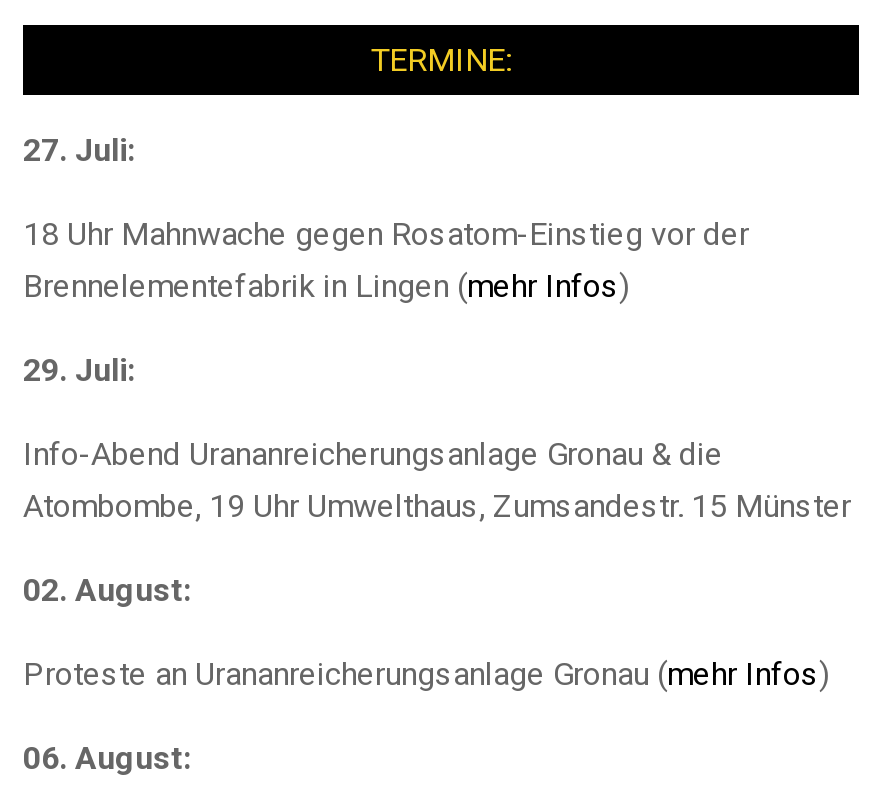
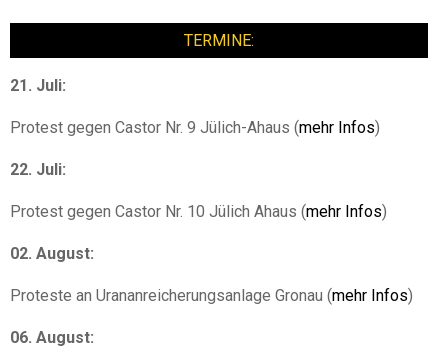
[23,131,135,169] 27. Juli: -> [10,76,66,95] 21. Juli:
[23,215,749,305] 18 Uhr Mahnwache gegen Rosatom-Einstieg vor der | Brennelementefabrik in Lingen (mehr Infos) -> [10,118,380,137] Protest gegen Castor Nr. 9 Jülich-Ahaus (mehr Infos)
[23,351,135,389] 29. Juli: -> [10,160,66,179] 22. Juli:
[23,435,851,525] Info-Abend Urananreicherungsanlage Gronau & die | Atombombe, 19 Uhr Umwelthaus, Zumsandestr. 15 Münster -> [10,202,387,221] Protest gegen Castor Nr. 10 Jülich Ahaus (mehr Infos)

